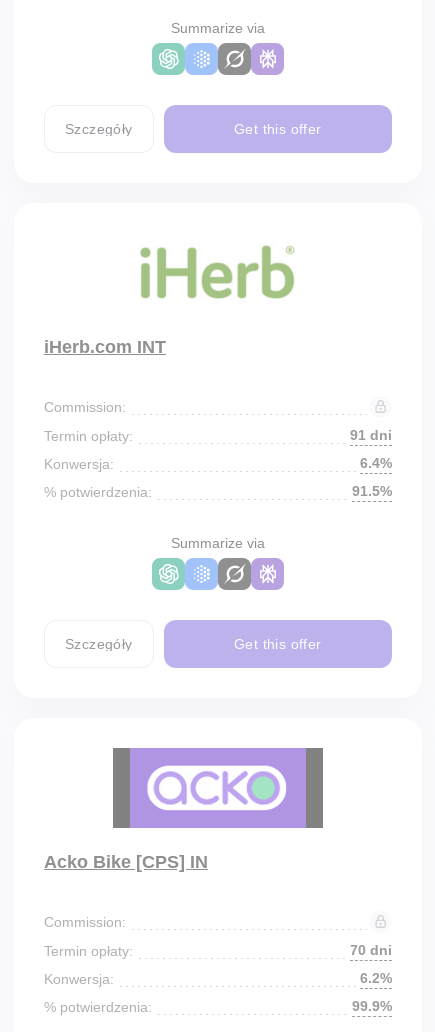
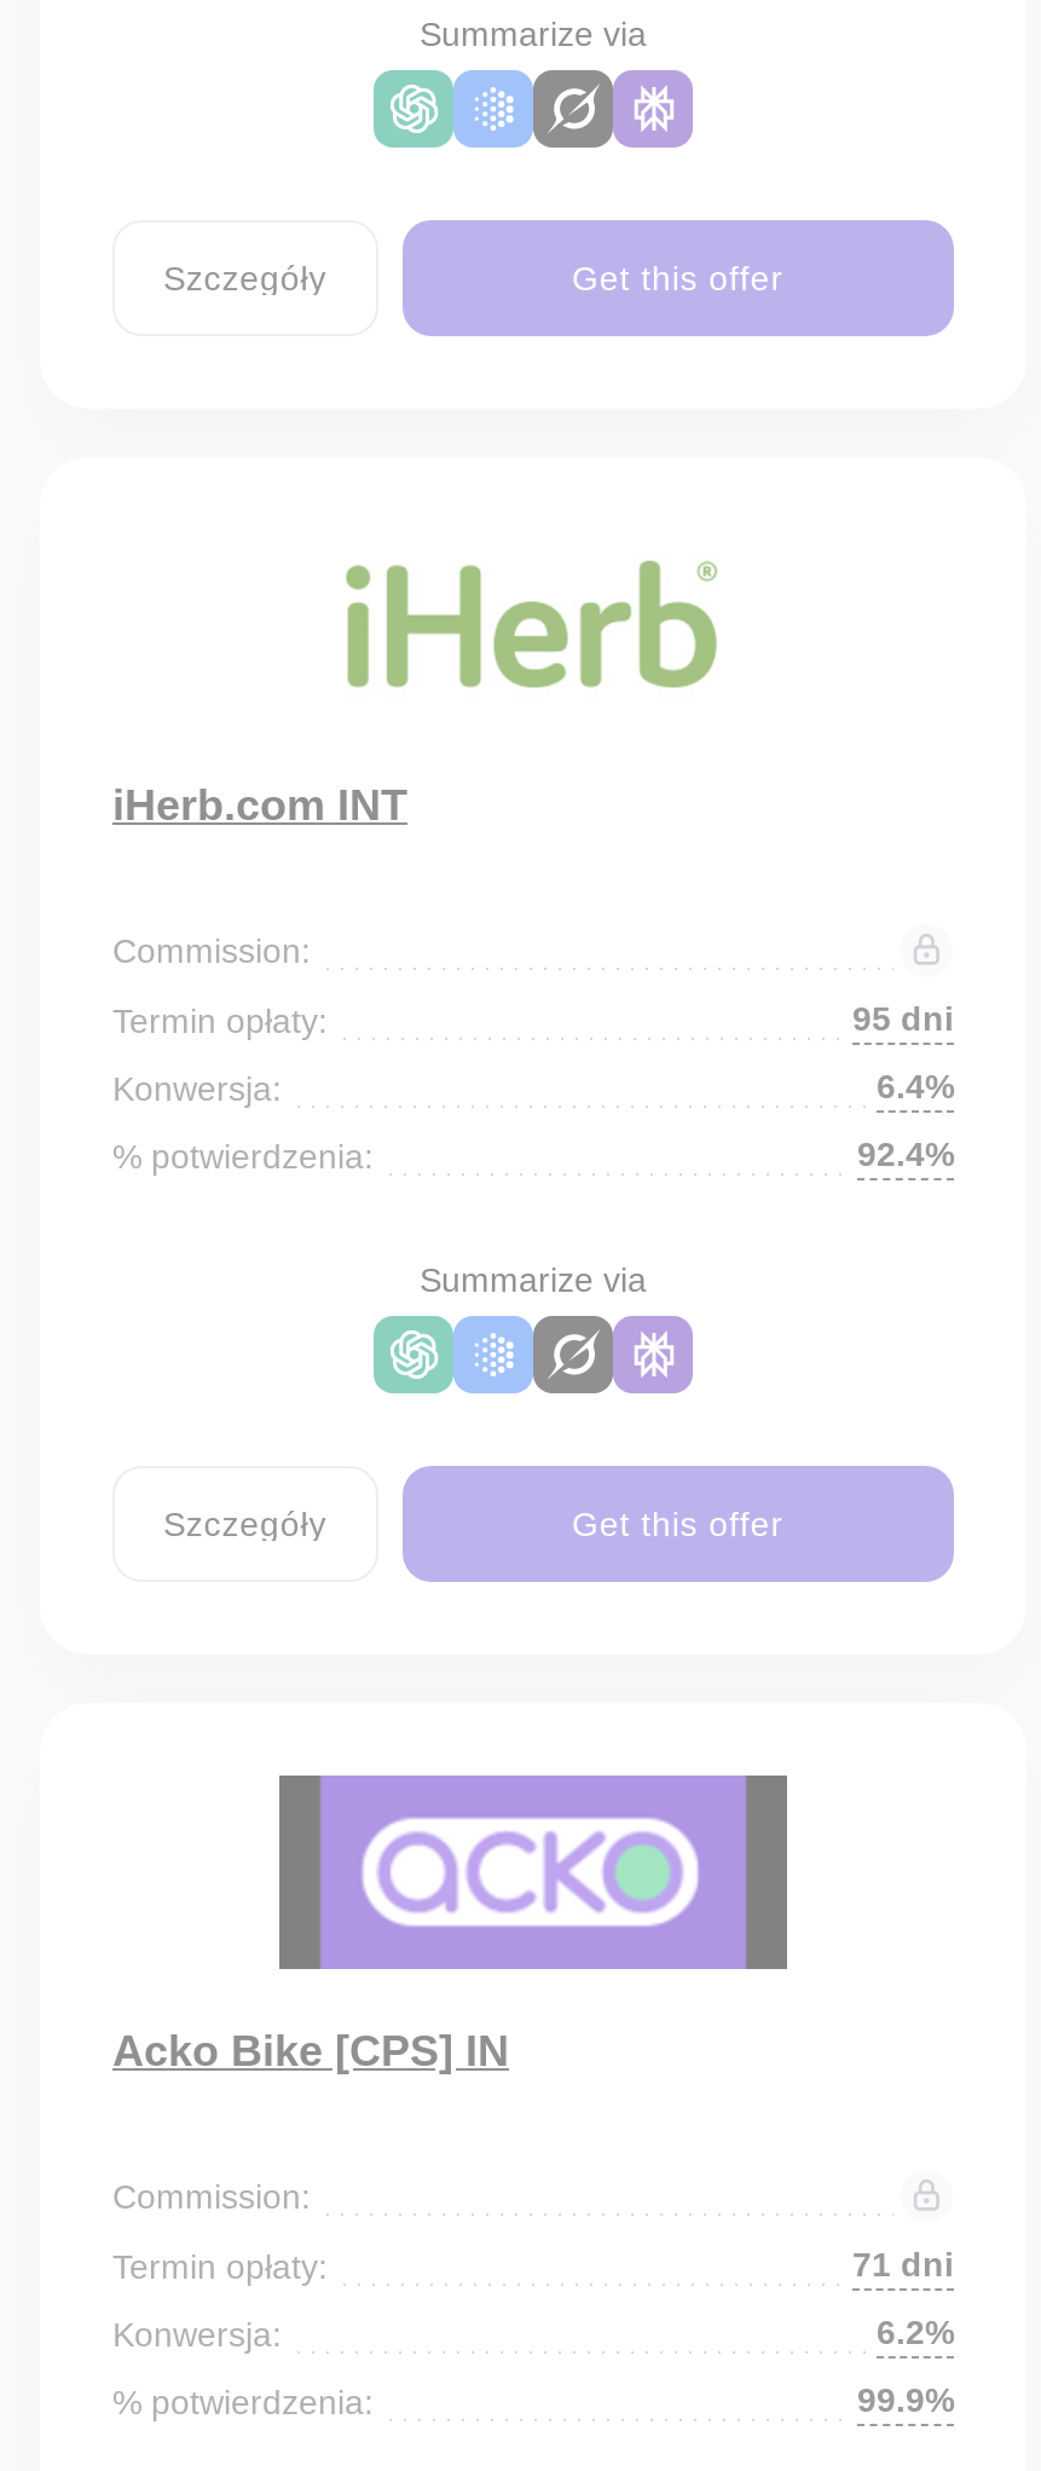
[350,427,392,443] 91 dni -> [852,999,954,1038] 95 dni
[352,483,392,499] 91.5% -> [857,1135,954,1173] 92.4%
[350,942,392,958] 70 dni -> [852,2245,954,2284] 71 dni

